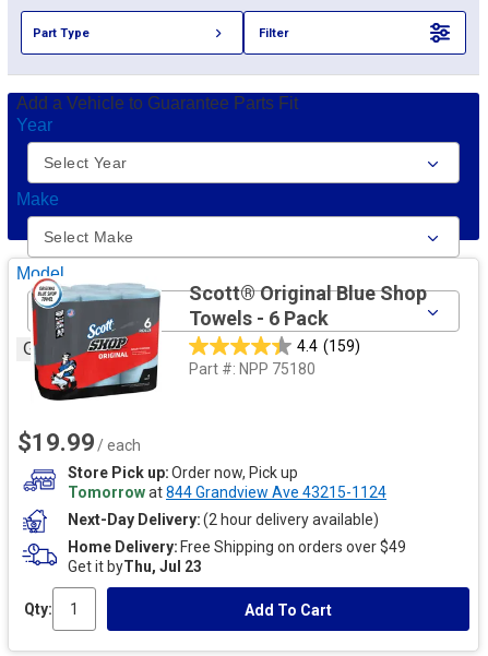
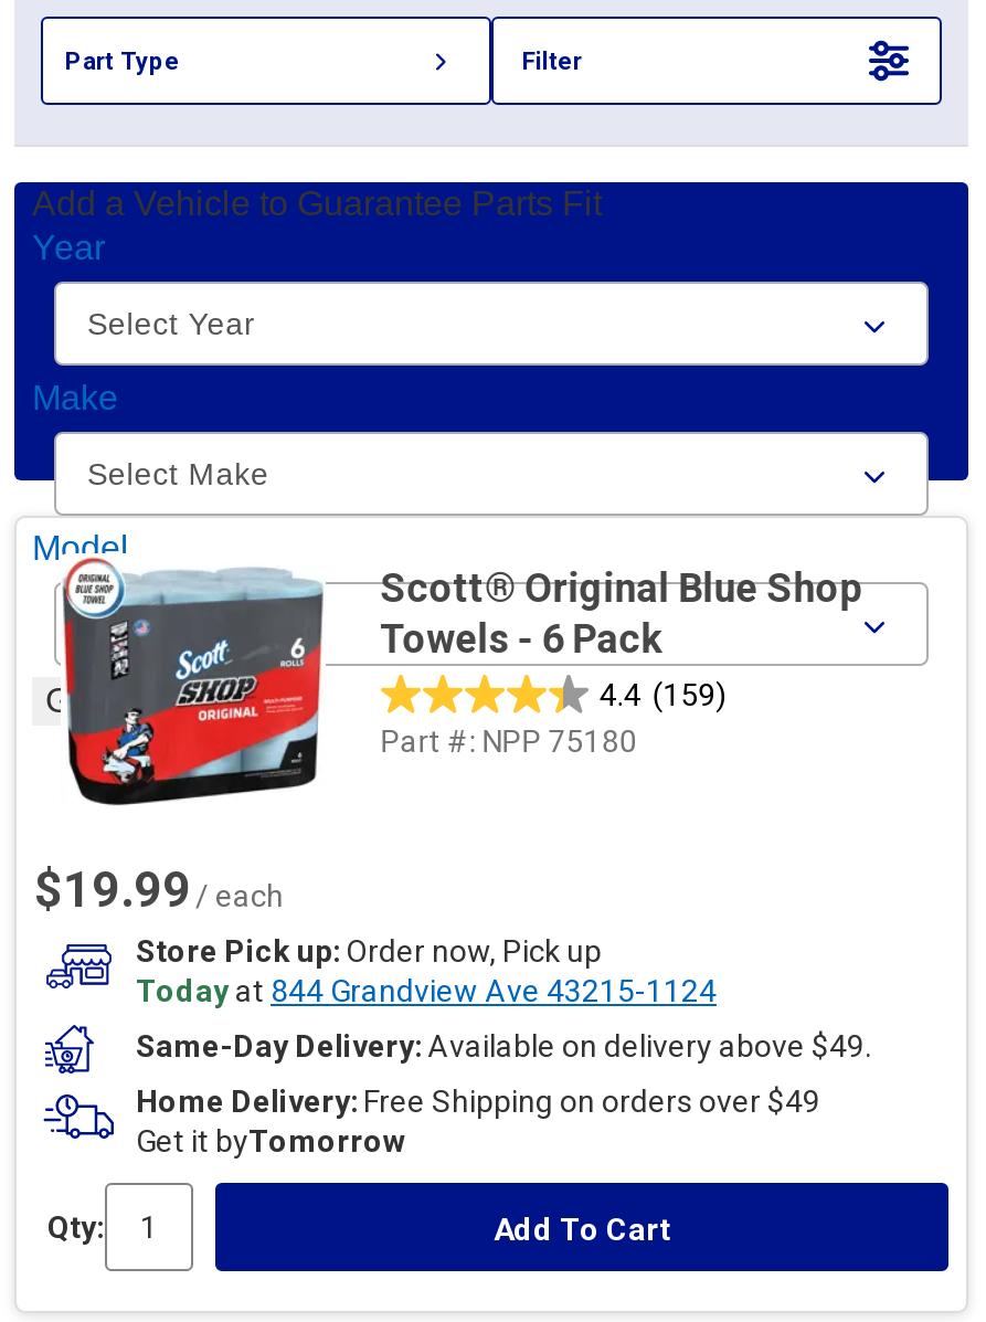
[68,484,386,501] Tomorrow at 844 Grandview Ave 43215-1124 -> [136,973,717,1008] Today at 844 Grandview Ave 43215-1124
[68,511,379,528] Next-Day Delivery (2 hour delivery available) -> [136,1028,871,1064] Same-Day Delivery Available on delivery above $49.
[68,558,202,575] Get it byThu, Jul 23 -> [136,1123,405,1159] Get it byTomorrow

